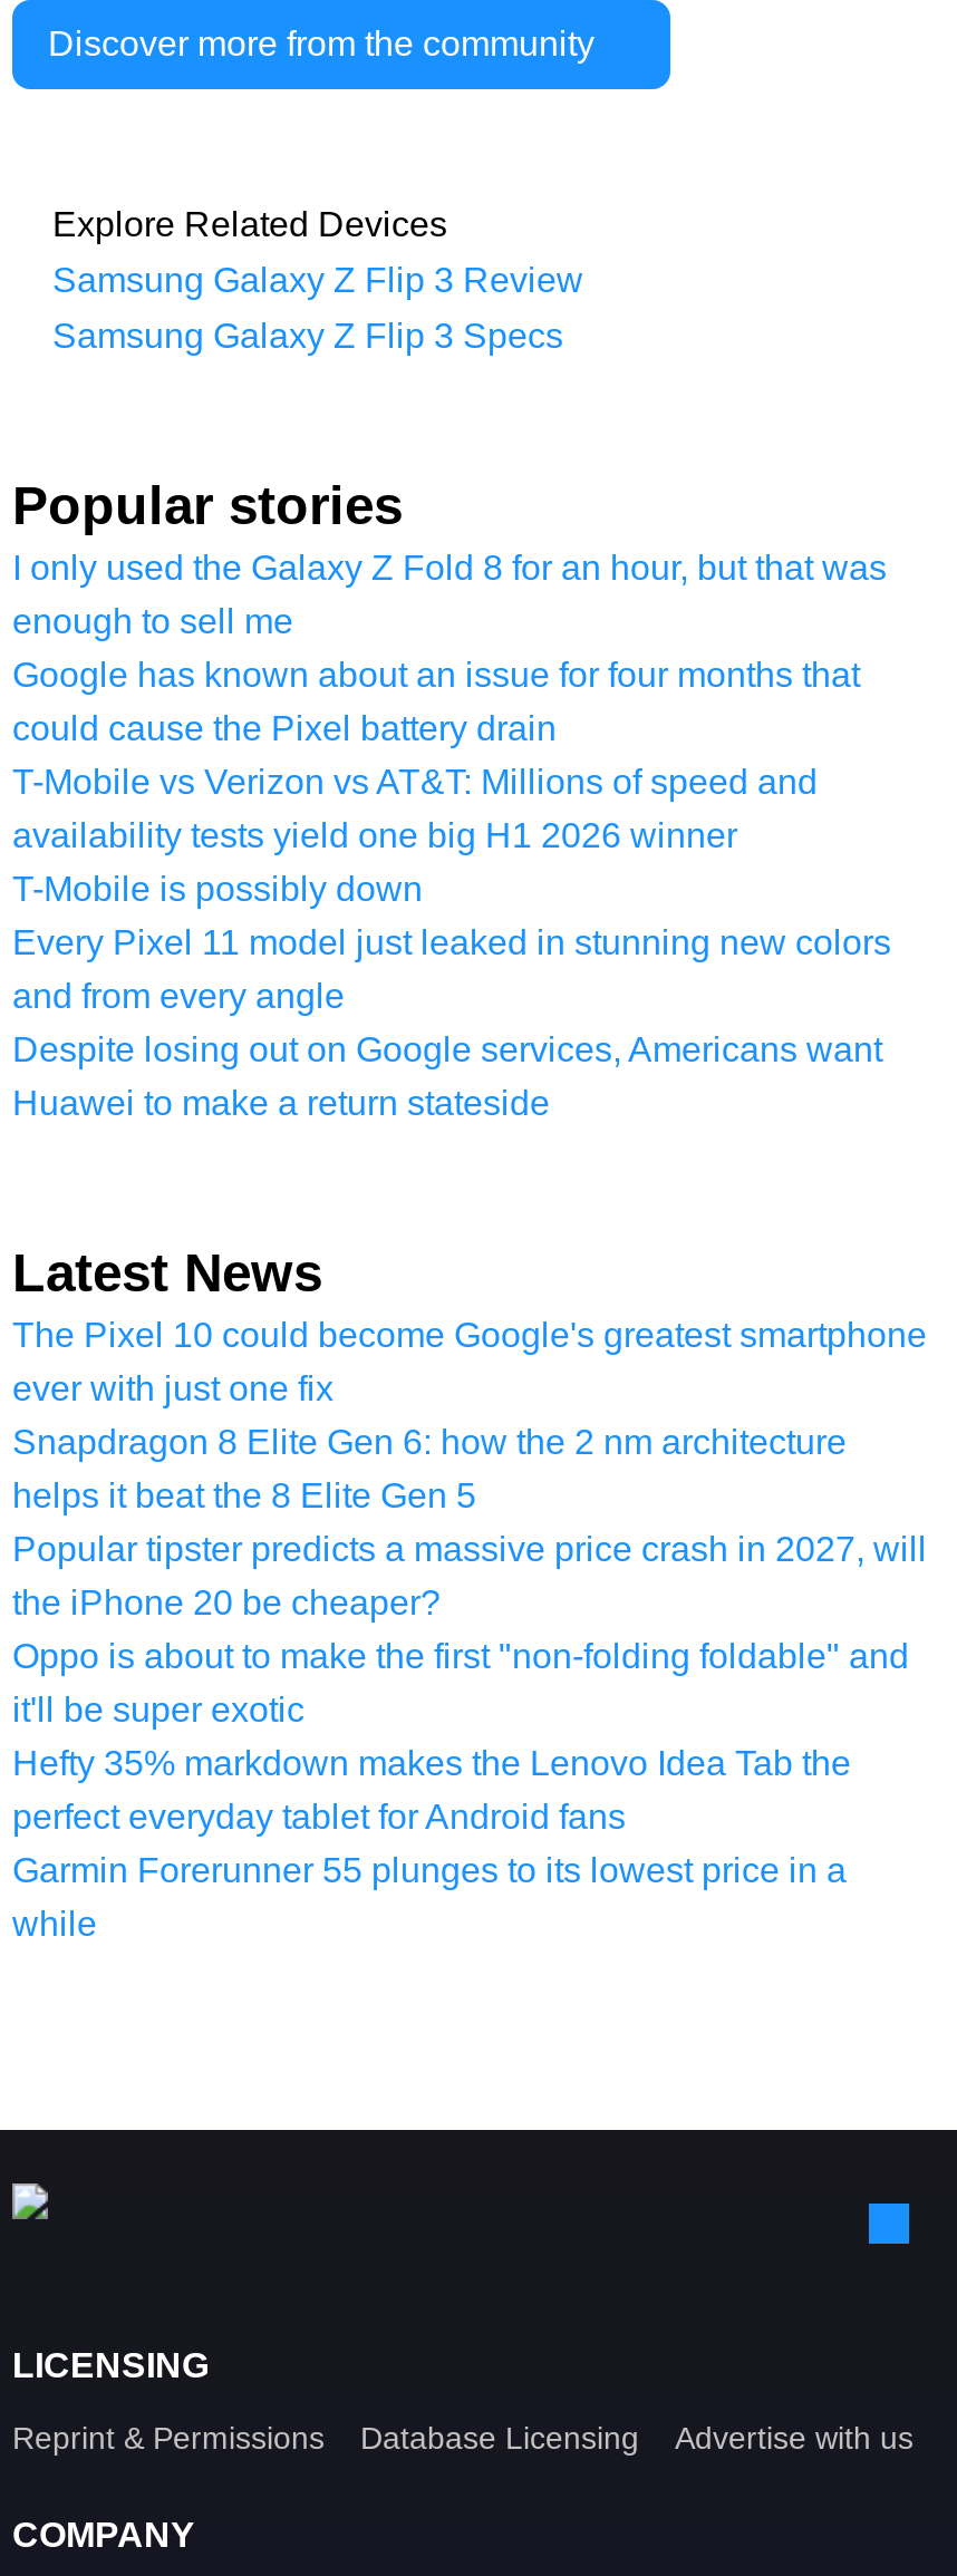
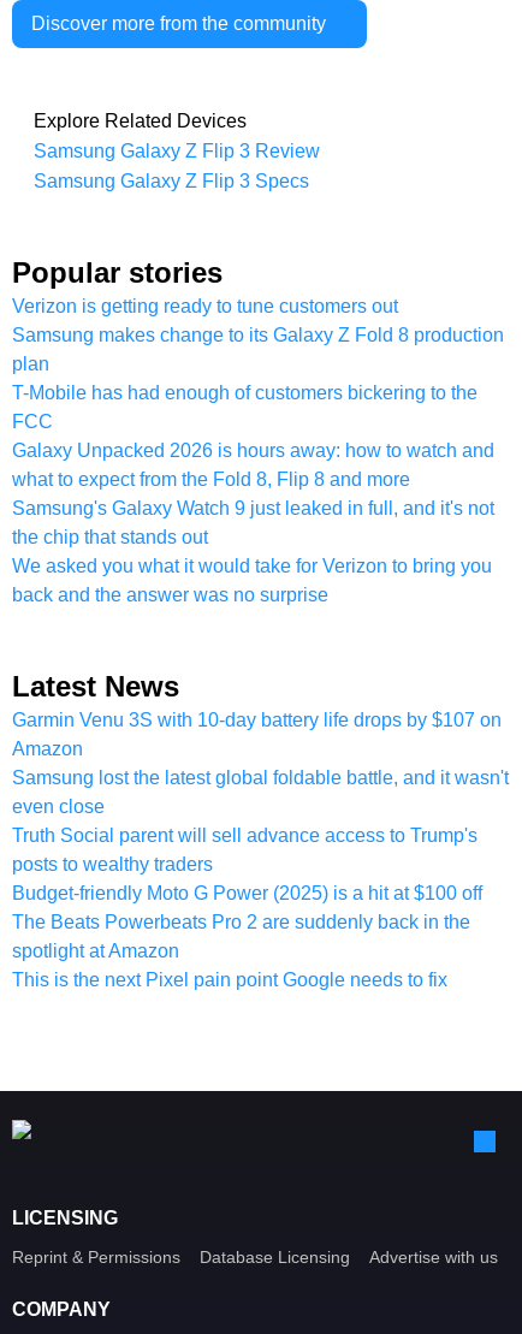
[12,549,891,1122] I only used the Galaxy Z Fold 8 for an hour, but that was | enough to sell me | Google has known about an issue for four months that | could cause the Pixel battery drain | T-Mobile vs Verizon vs AT&T: Millions of speed and | availability tests yield one big H1 2026 winner | T-Mobile is possibly down | Every Pixel 11 model just leaked in stunning new colors | and from every angle | Despite losing out on Google services, Americans want | Huawei to make a return stateside -> [12,296,504,605] Verizon is getting ready to tune customers out | Samsung makes change to its Galaxy Z Fold 8 production | plan | T-Mobile has had enough of customers bickering to the | FCC | Galaxy Unpacked 2026 is hours away: how to watch and | what to expect from the Fold 8, Flip 8 and more | Samsung's Galaxy Watch 9 just leaked in full, and it's not | the chip that stands out | We asked you what it would take for Verizon to bring you | back and the answer was no surprise
[12,1316,927,1943] The Pixel 10 could become Google's greatest smartphone | ever with just one fix | Snapdragon 8 Elite Gen 6: how the 2 nm architecture | helps it beat the 8 Elite Gen 5 | Popular tipster predicts a massive price crash in 2027, will | the iPhone 20 be cheaper? | Oppo is about to make the first "non-folding foldable" and | it'll be super exotic | Hefty 35% markdown makes the Lenovo Idea Tab the | perfect everyday tablet for Android fans | Garmin Forerunner 55 plunges to its lowest price in a | while -> [12,710,509,990] Garmin Venu 3S with 10-day battery life drops by $107 on | Amazon | Samsung lost the latest global foldable battle, and it wasn't | even close | Truth Social parent will sell advance access to Trump's | posts to wealthy traders | Budget-friendly Moto G Power (2025) is a hit at $100 off | The Beats Powerbeats Pro 2 are suddenly back in the | spotlight at Amazon | This is the next Pixel pain point Google needs to fix

